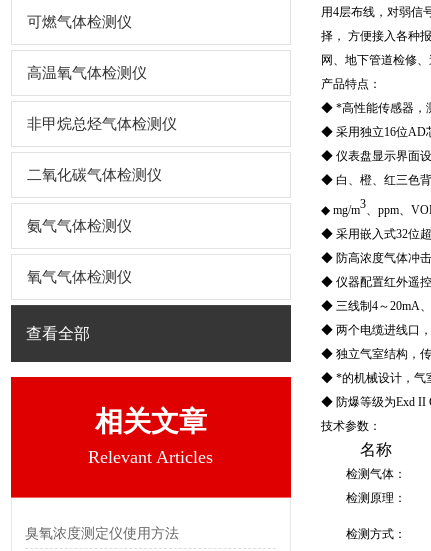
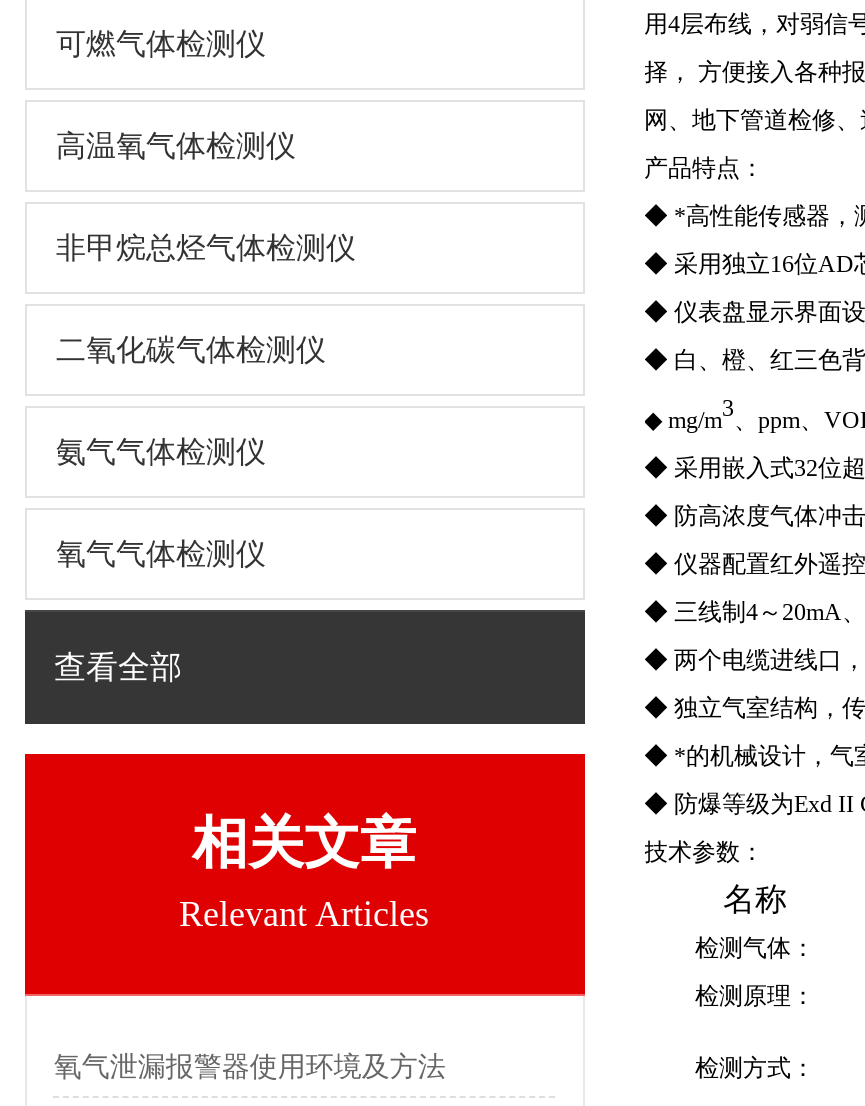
[25,525,179,541] 臭氧浓度测定仪使用方法 -> [54,1050,446,1082] 氧气泄漏报警器使用环境及方法

